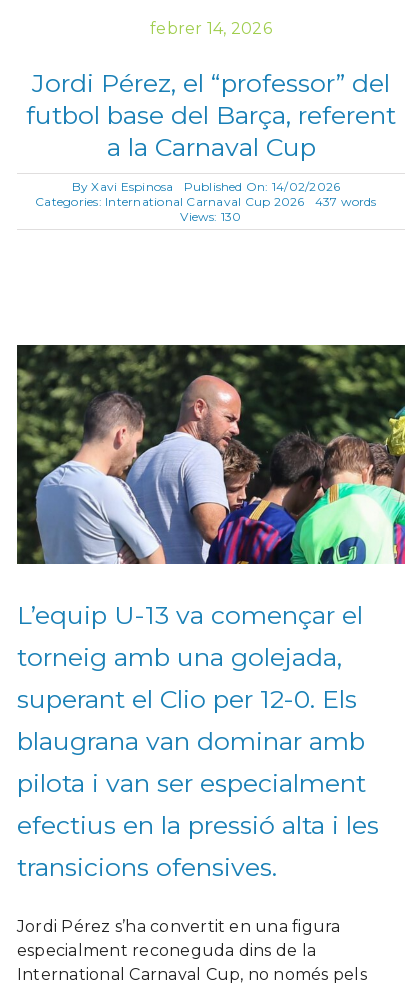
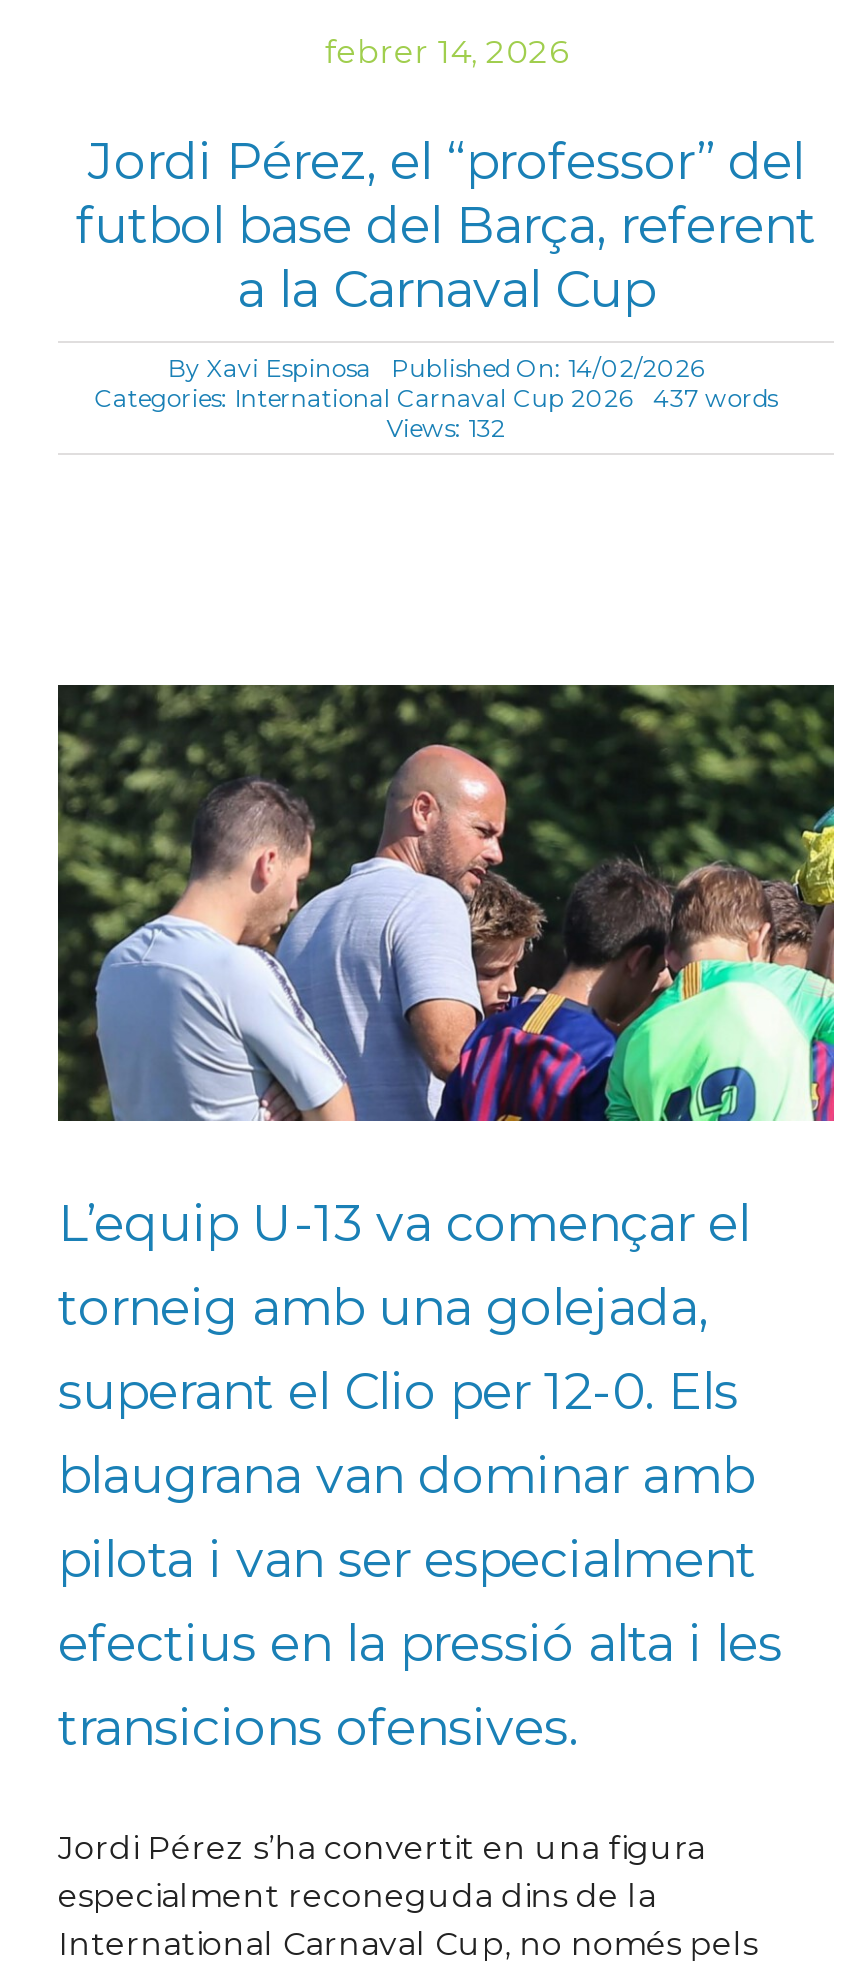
[180,209,242,224] Views: 130 -> [387,413,505,443] Views: 132

